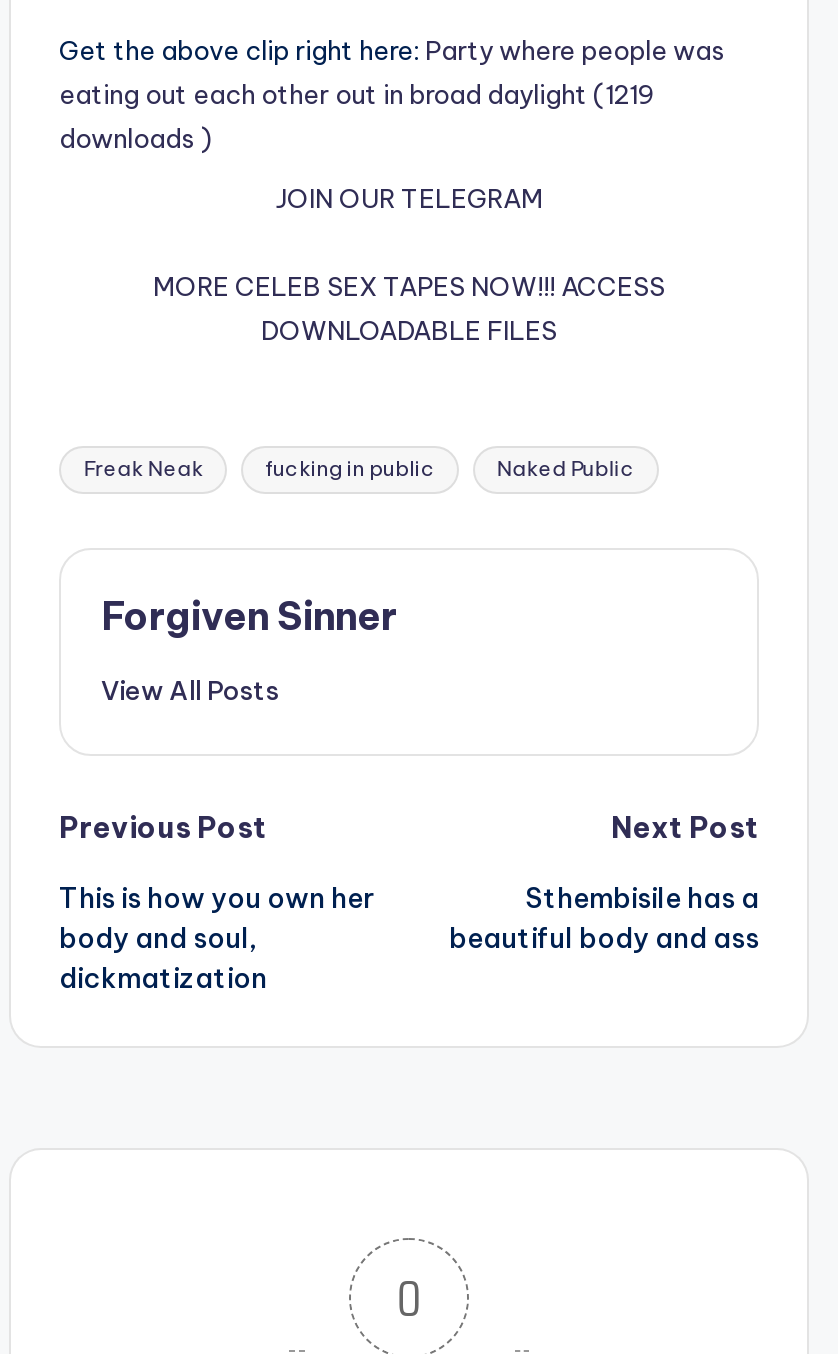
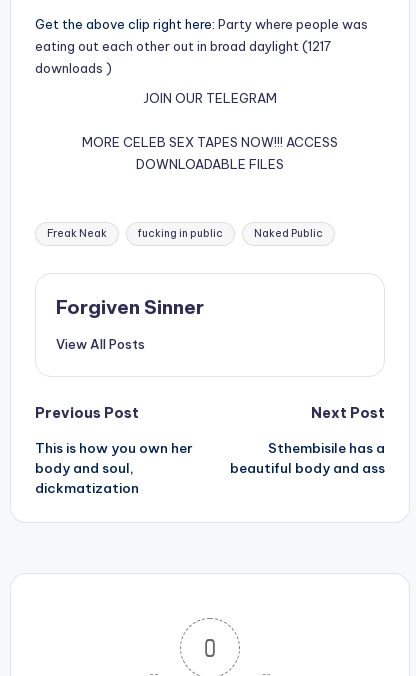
[59,78,653,110] eating out each other out in broad daylight (1219 -> [35,38,331,54] eating out each other out in broad daylight (1217

